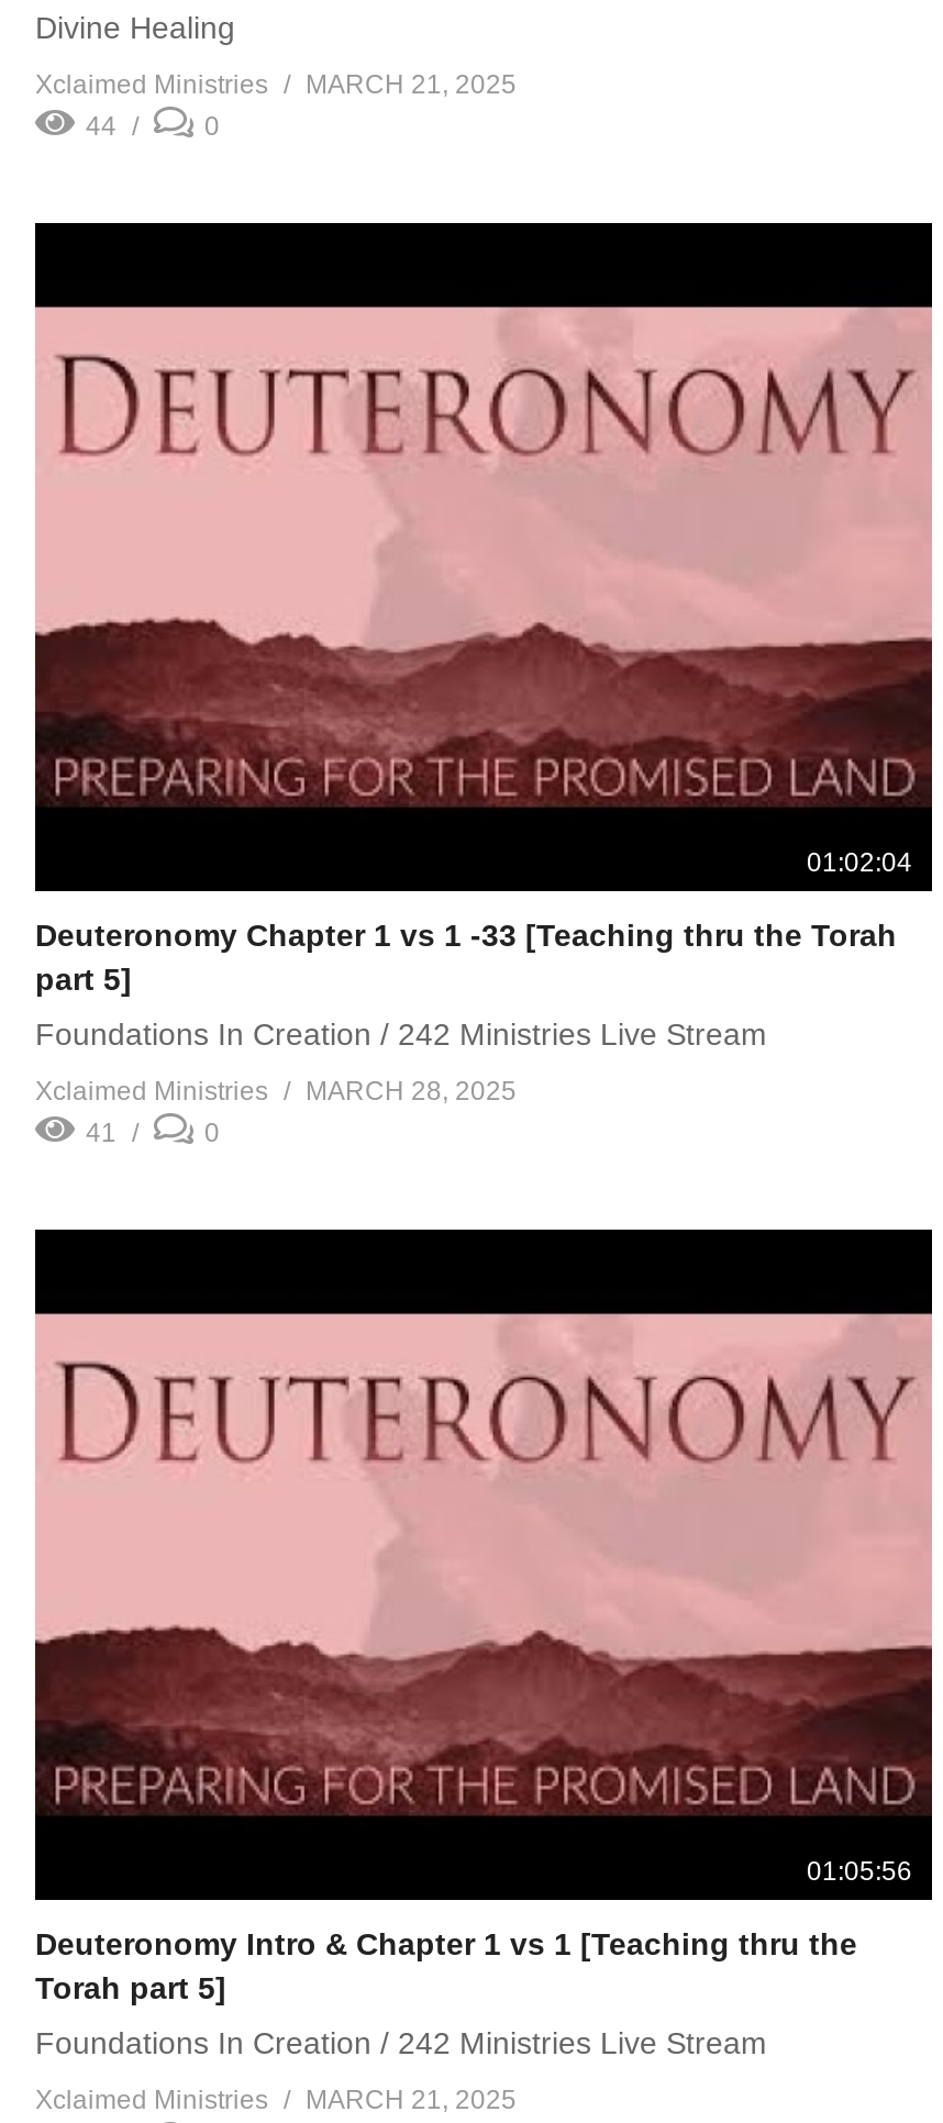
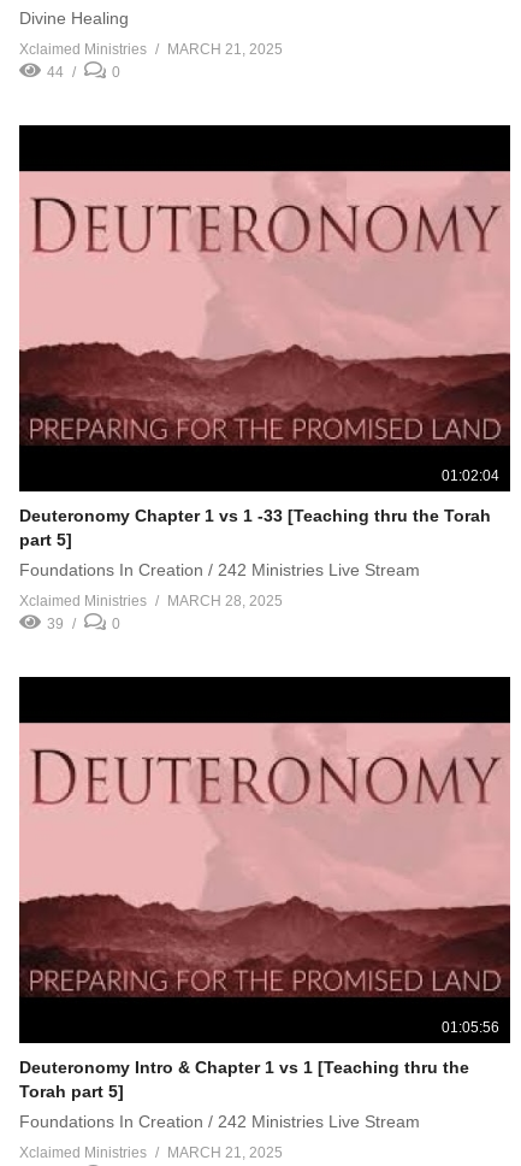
[86,1118,117,1149] 41 -> [47,615,64,632] 39

